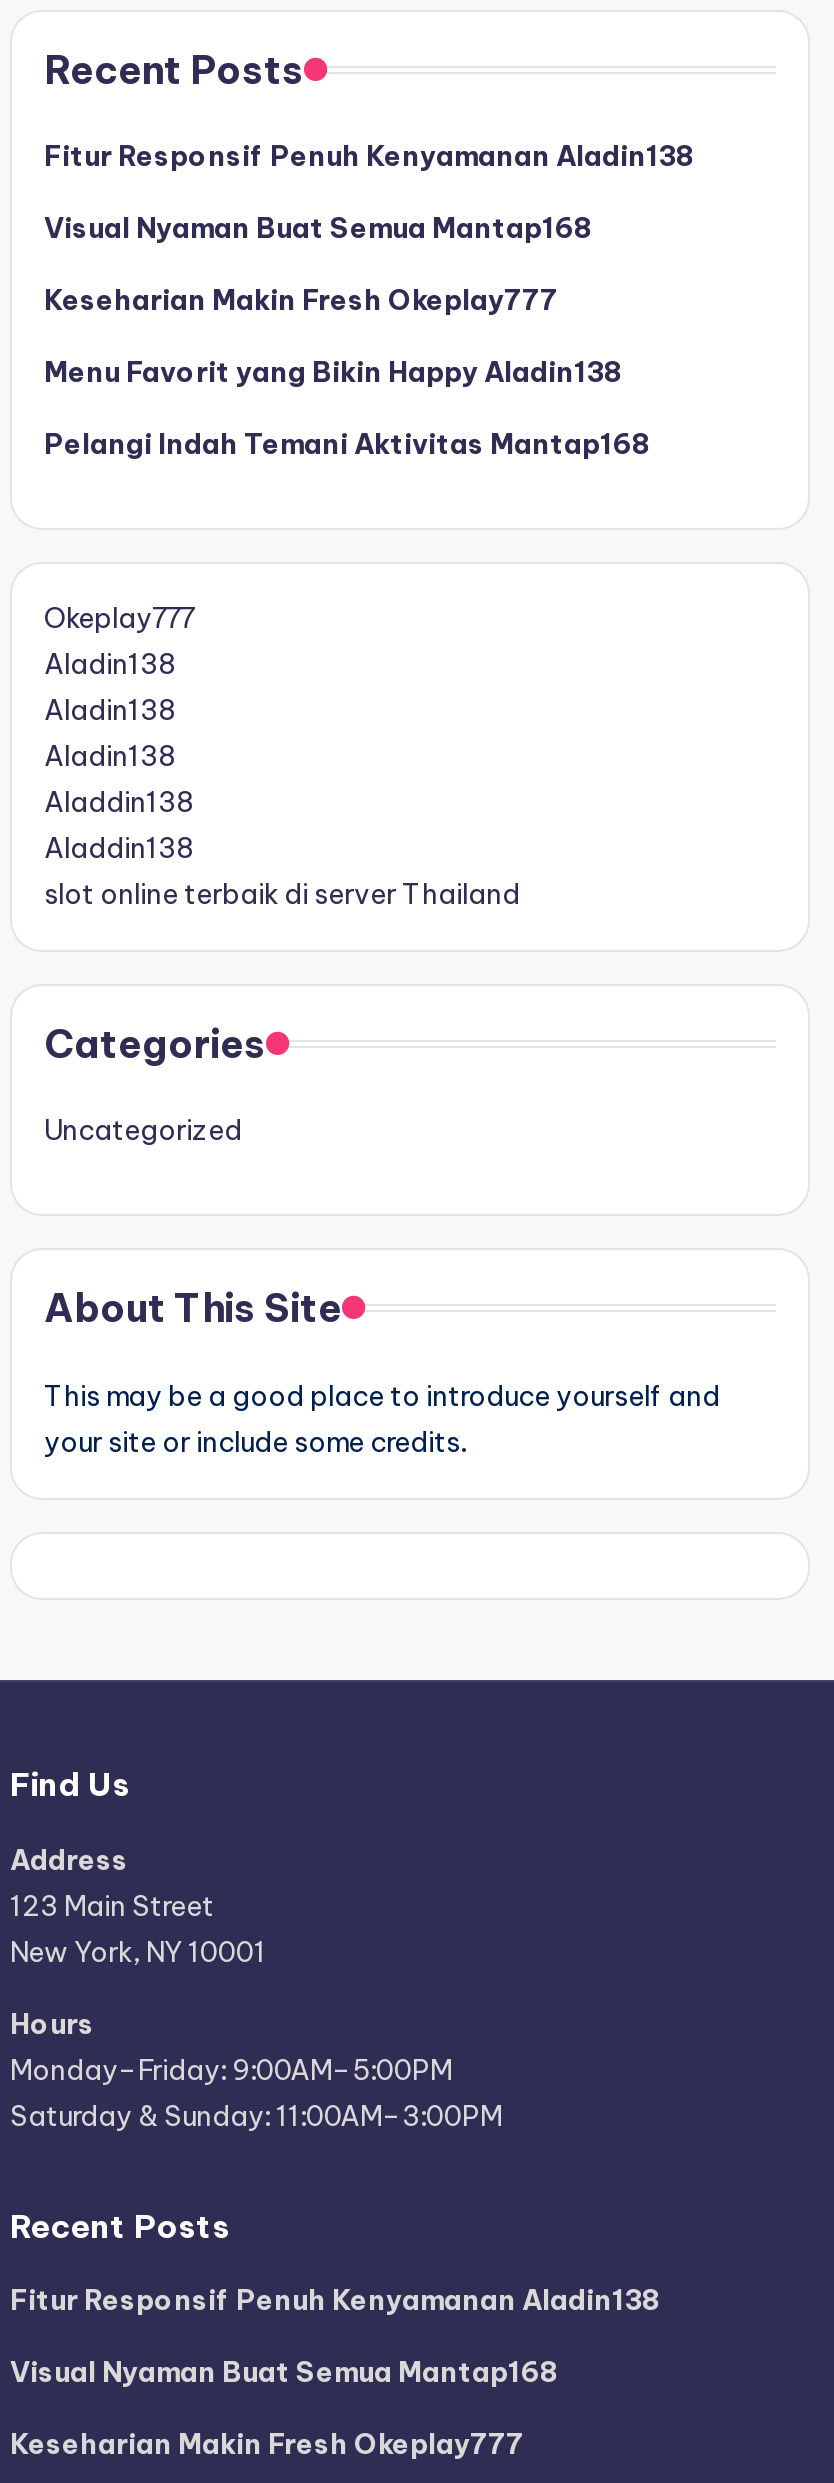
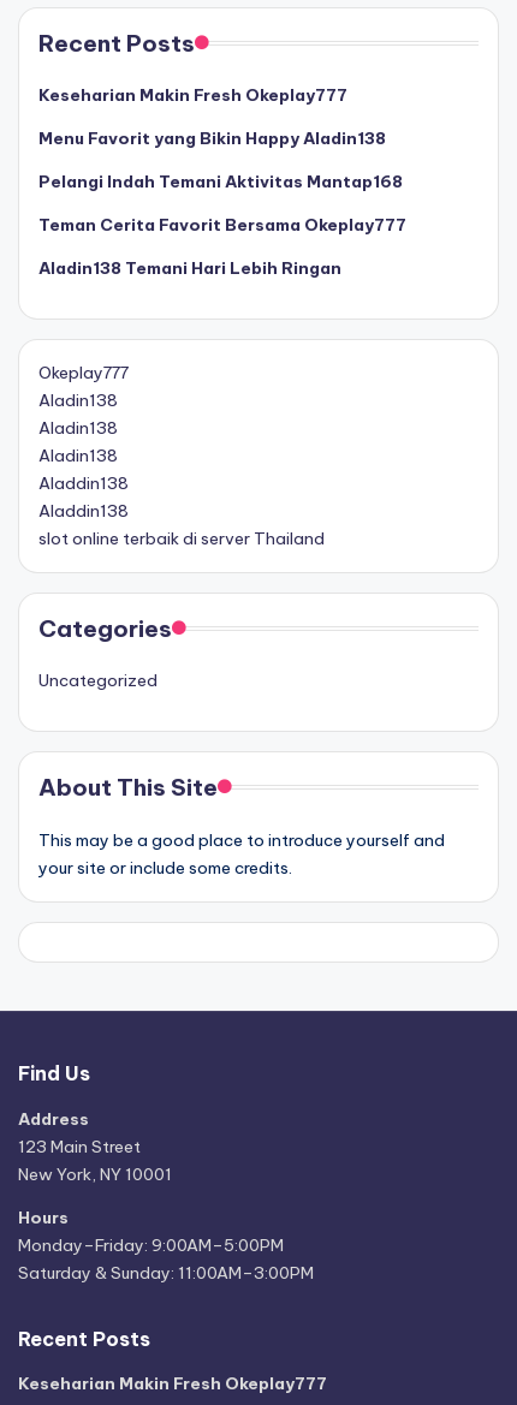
[44,138,694,246] Fitur Responsif Penuh Kenyamanan Aladin138 | Visual Nyaman Buat Semua Mantap168 -> none
none -> [38,214,406,279] Teman Cerita Favorit Bersama Okeplay777 | Aladin138 Temani Hari Lebih Ringan
[10,2282,660,2390] Fitur Responsif Penuh Kenyamanan Aladin138 | Visual Nyaman Buat Semua Mantap168 -> none

